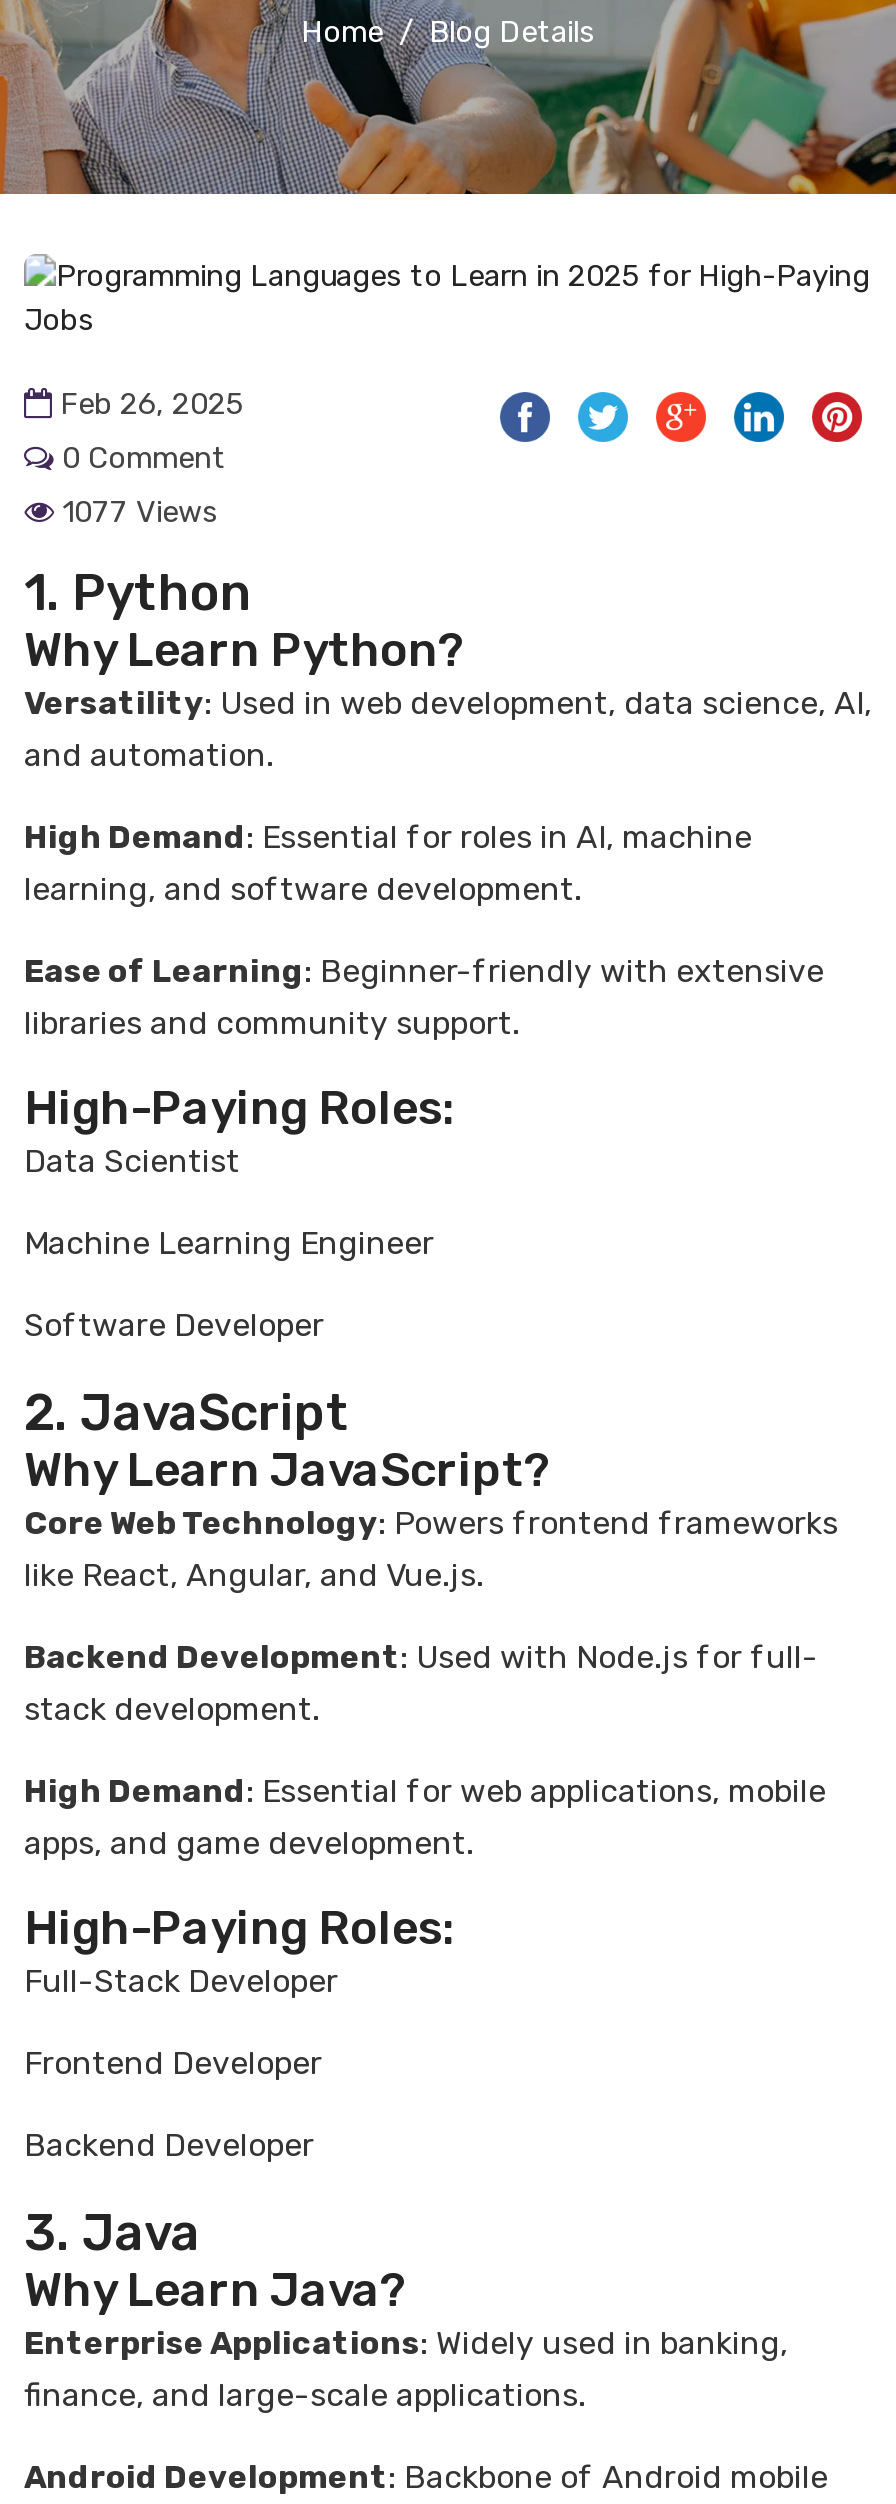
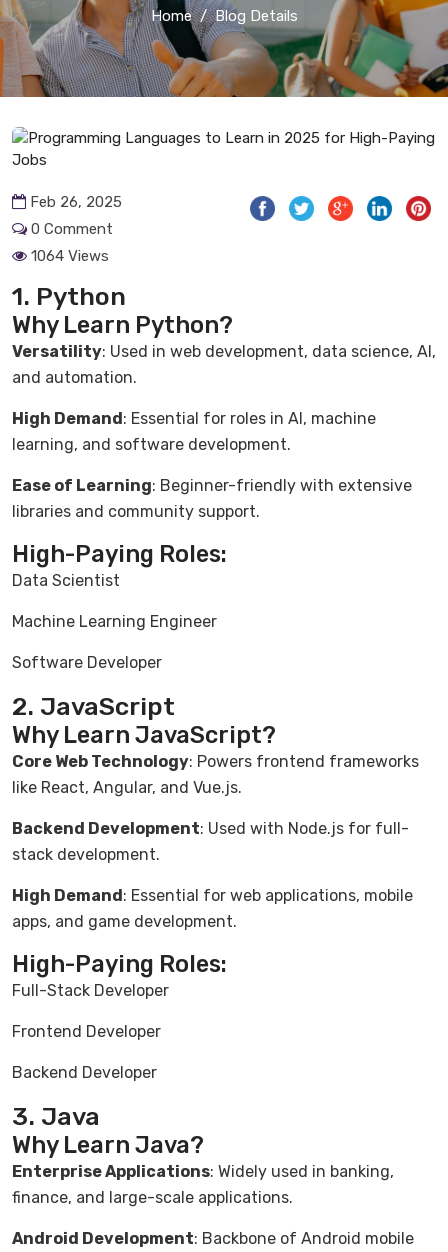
[54,493,218,529] 1077 Views -> [27,247,109,265] 1064 Views

